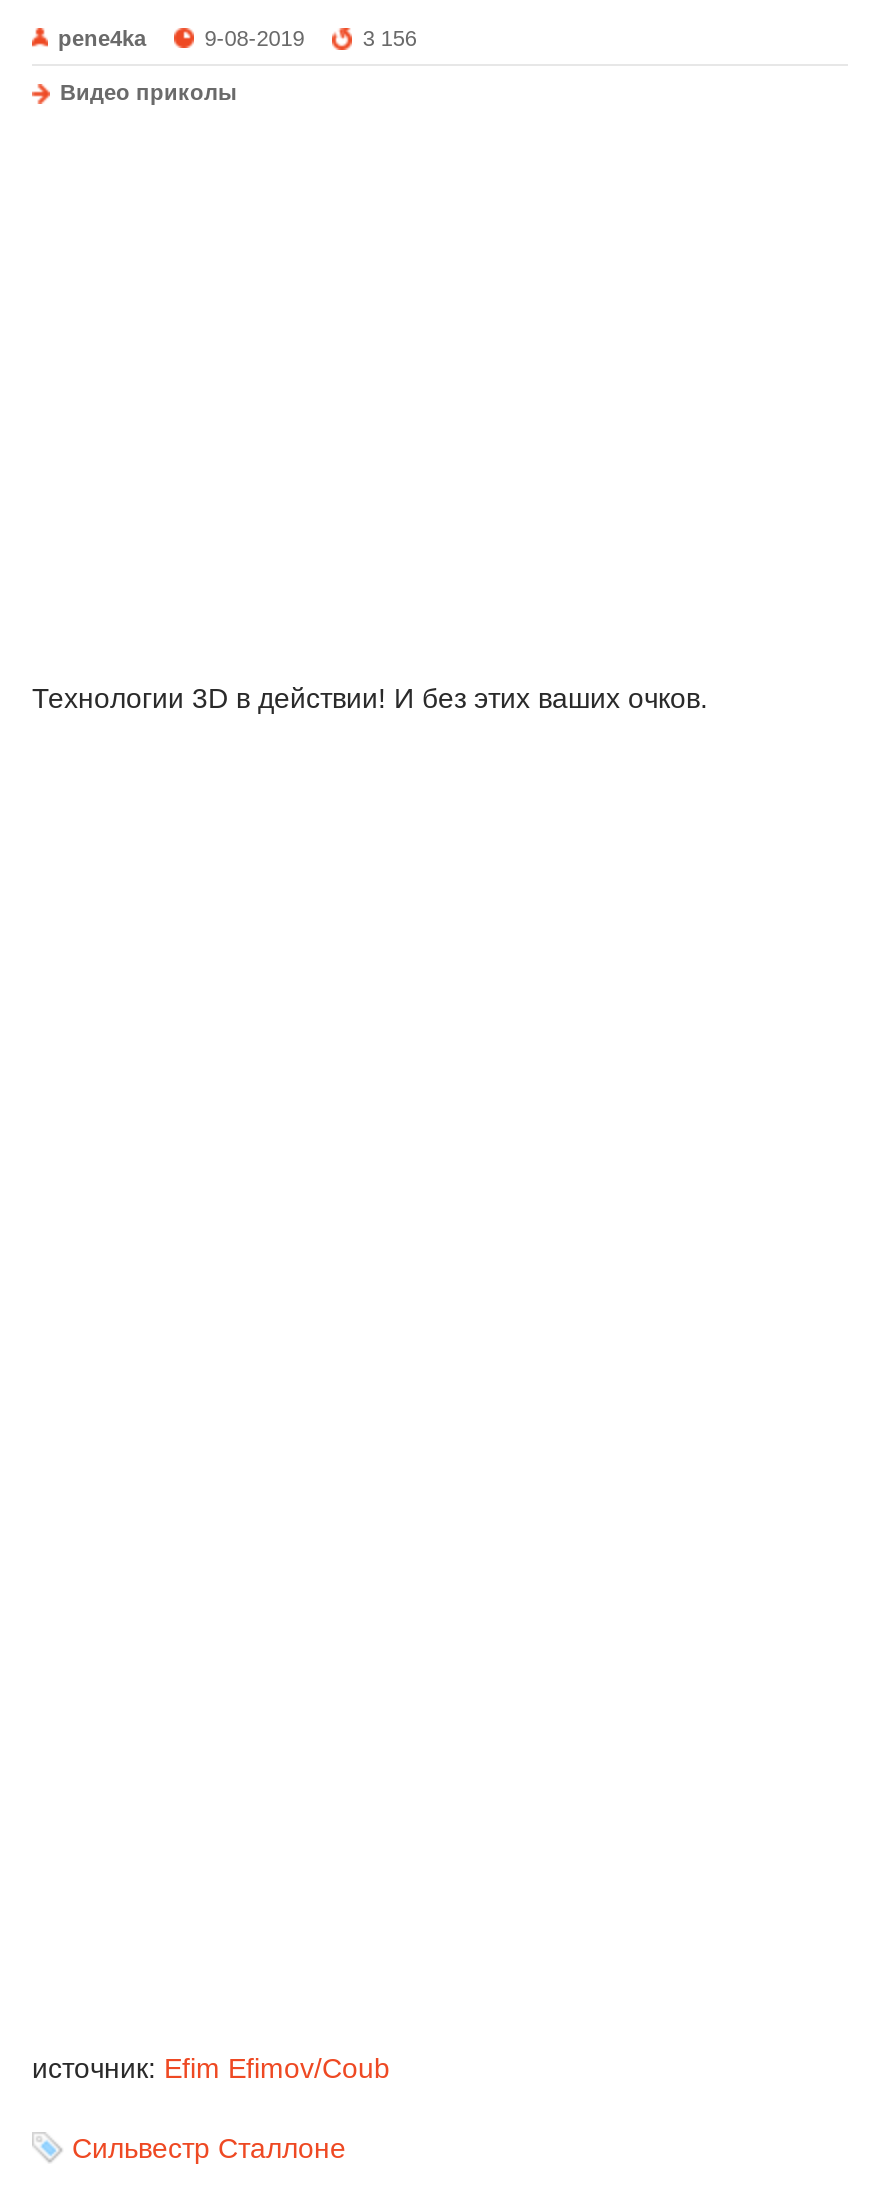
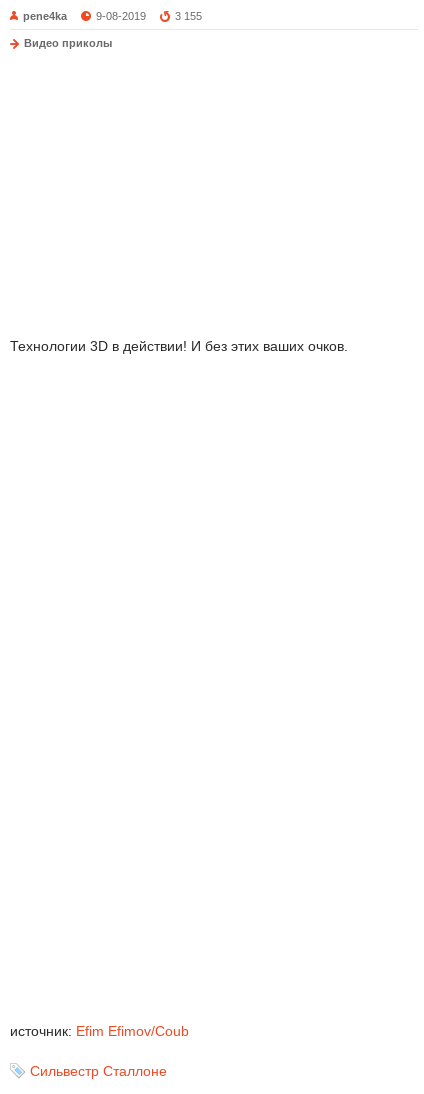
[363,26,417,50] 3 156 -> [175,10,202,22] 3 155

